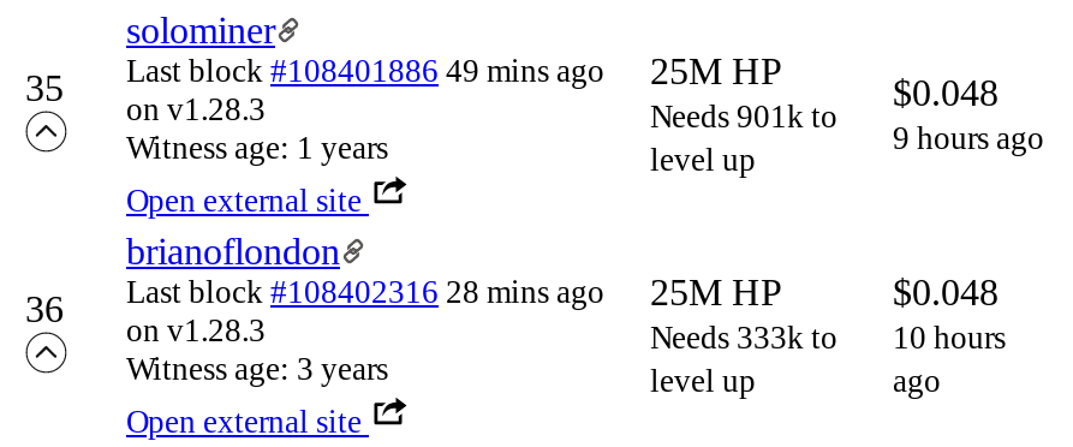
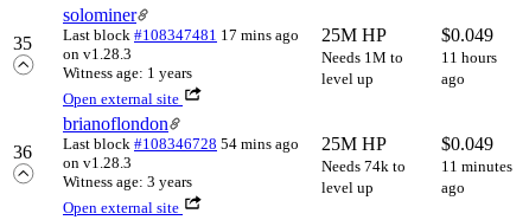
[126,54,604,90] Last block #108401886 49 mins ago -> [63,26,299,44] Last block #108347481 17 mins ago
[893,73,1044,157] $0.048 | 9 hours ago -> [441,25,497,88] $0.049 | 11 hours | ago
[650,99,837,135] Needs 901k to -> [321,49,403,67] Needs 1M to
[126,275,604,311] Last block #108402316 28 mins ago -> [63,135,299,153] Last block #108346728 54 mins ago
[893,272,1006,356] $0.048 | 10 hours -> [441,134,512,175] $0.049 | 11 minutes
[650,320,837,356] Needs 333k to -> [321,158,406,175] Needs 74k to

